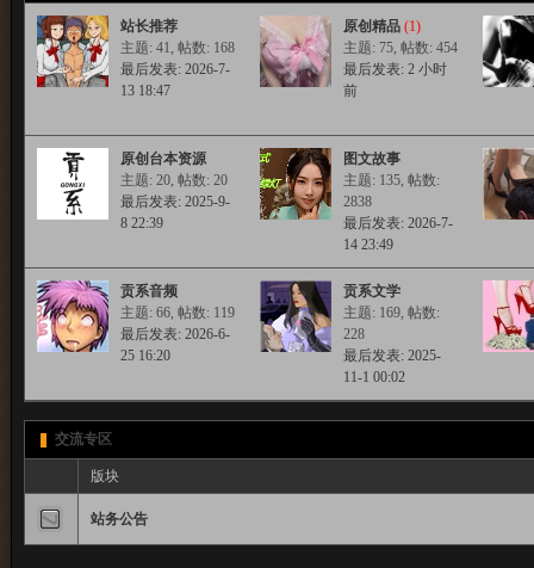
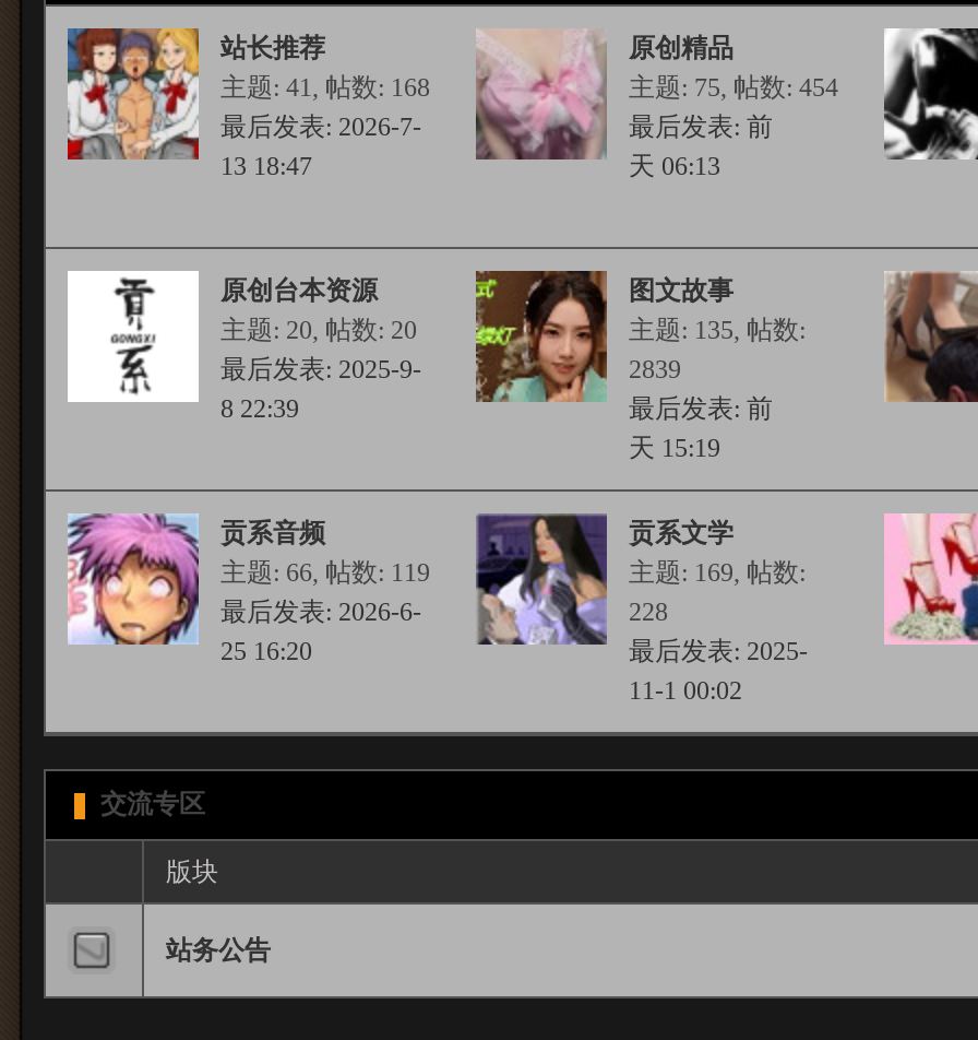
[343,18,421,35] 原创精品(1) -> [629,33,733,63] 原创精品
[343,61,447,99] 最后发表: 2 小时 | 前 -> [629,111,773,181] 最后发表:前 | 天 06:13
[343,193,453,253] 2838 | 最后发表: 2026-7- | 14 23:49 -> [629,354,773,463] 2839 | 最后发表:前 | 天 15:19

